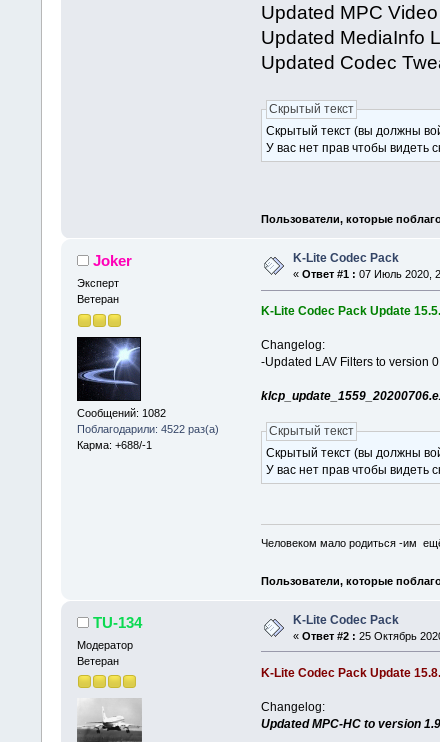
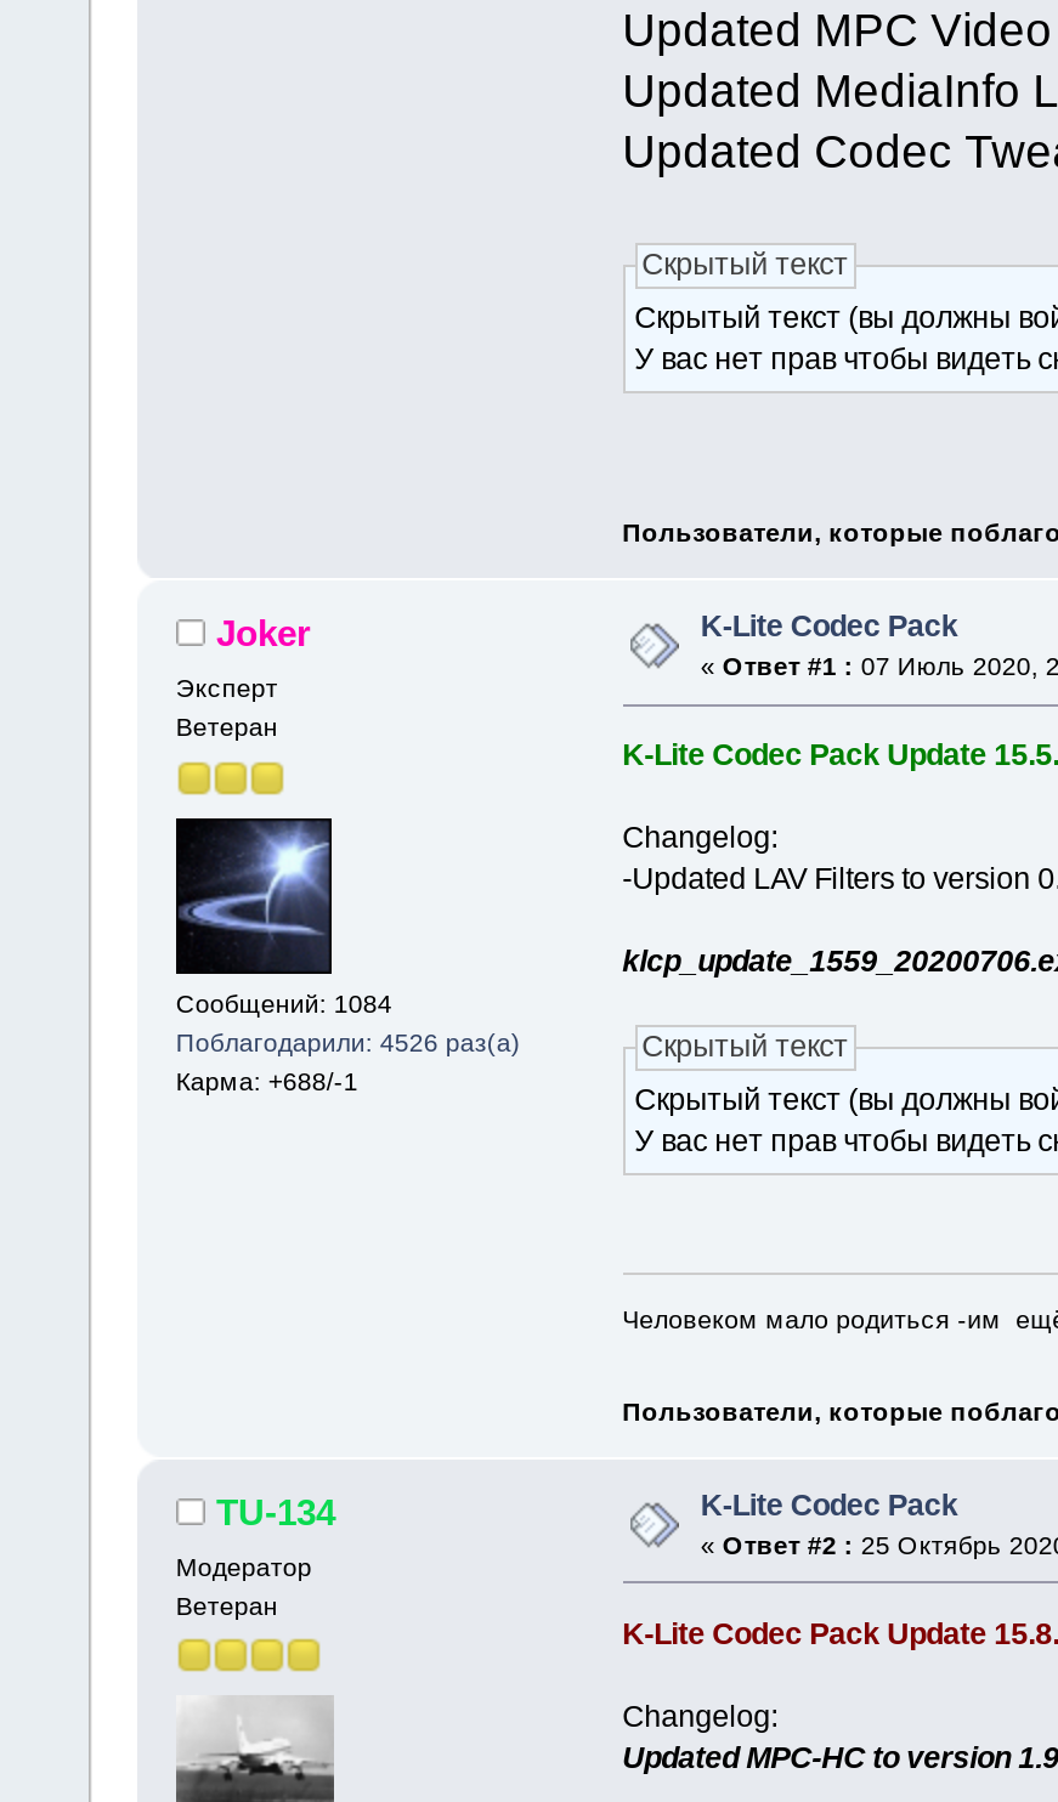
[77,407,166,419] Сообщений: 1082 -> [176,988,392,1017] Сообщений: 1084
[77,423,219,435] Поблагодарили: 4522 раз(а) -> [176,1027,521,1056] Поблагодарили: 4526 раз(а)

